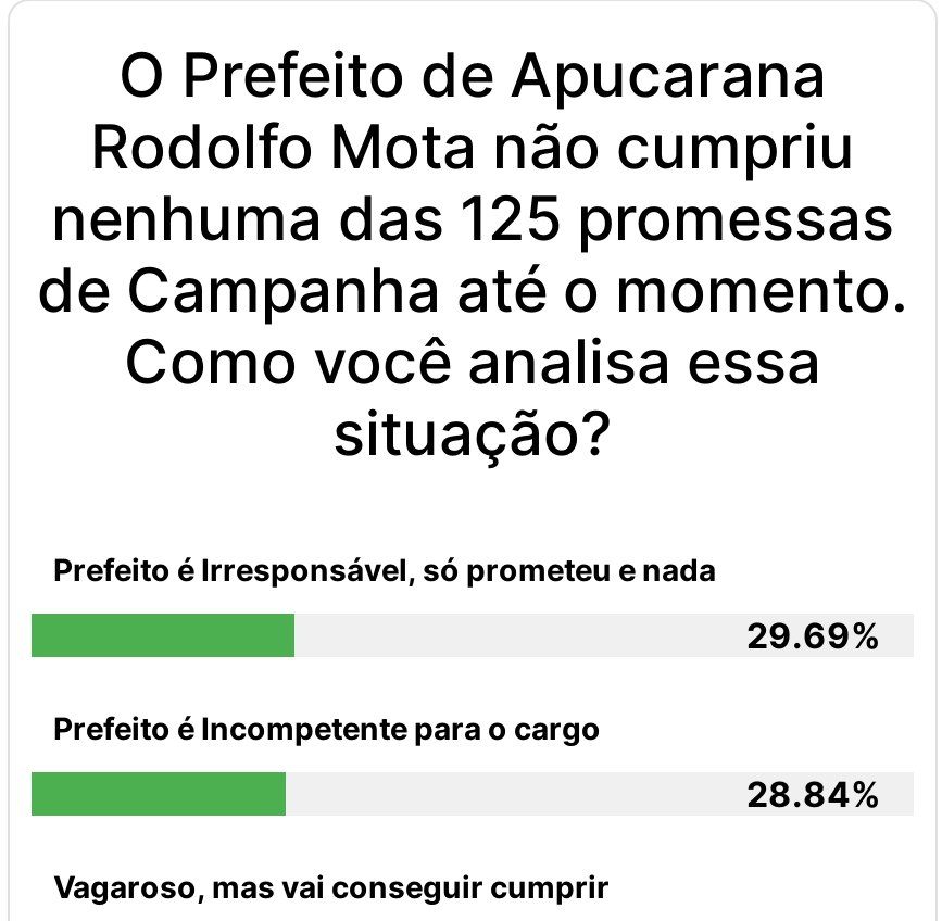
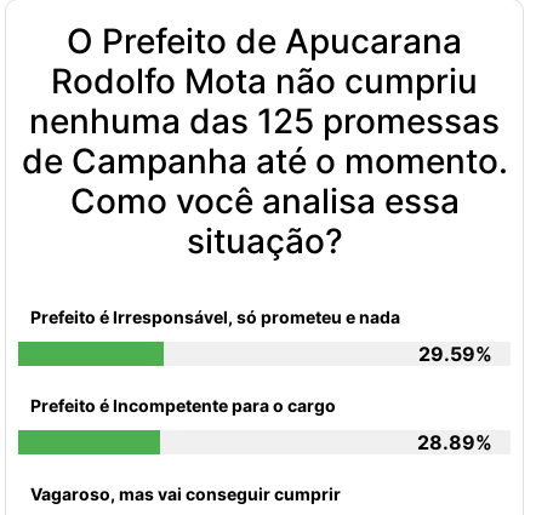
[746,612,881,656] 29.69% -> [418,342,492,366] 29.59%
[746,771,881,814] 28.84% -> [417,430,492,454] 28.89%

